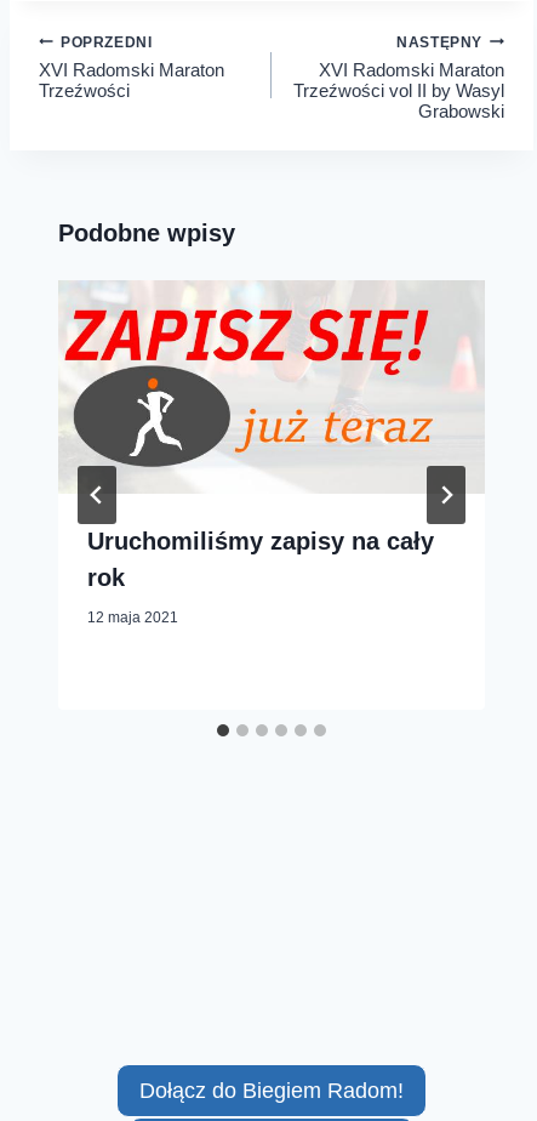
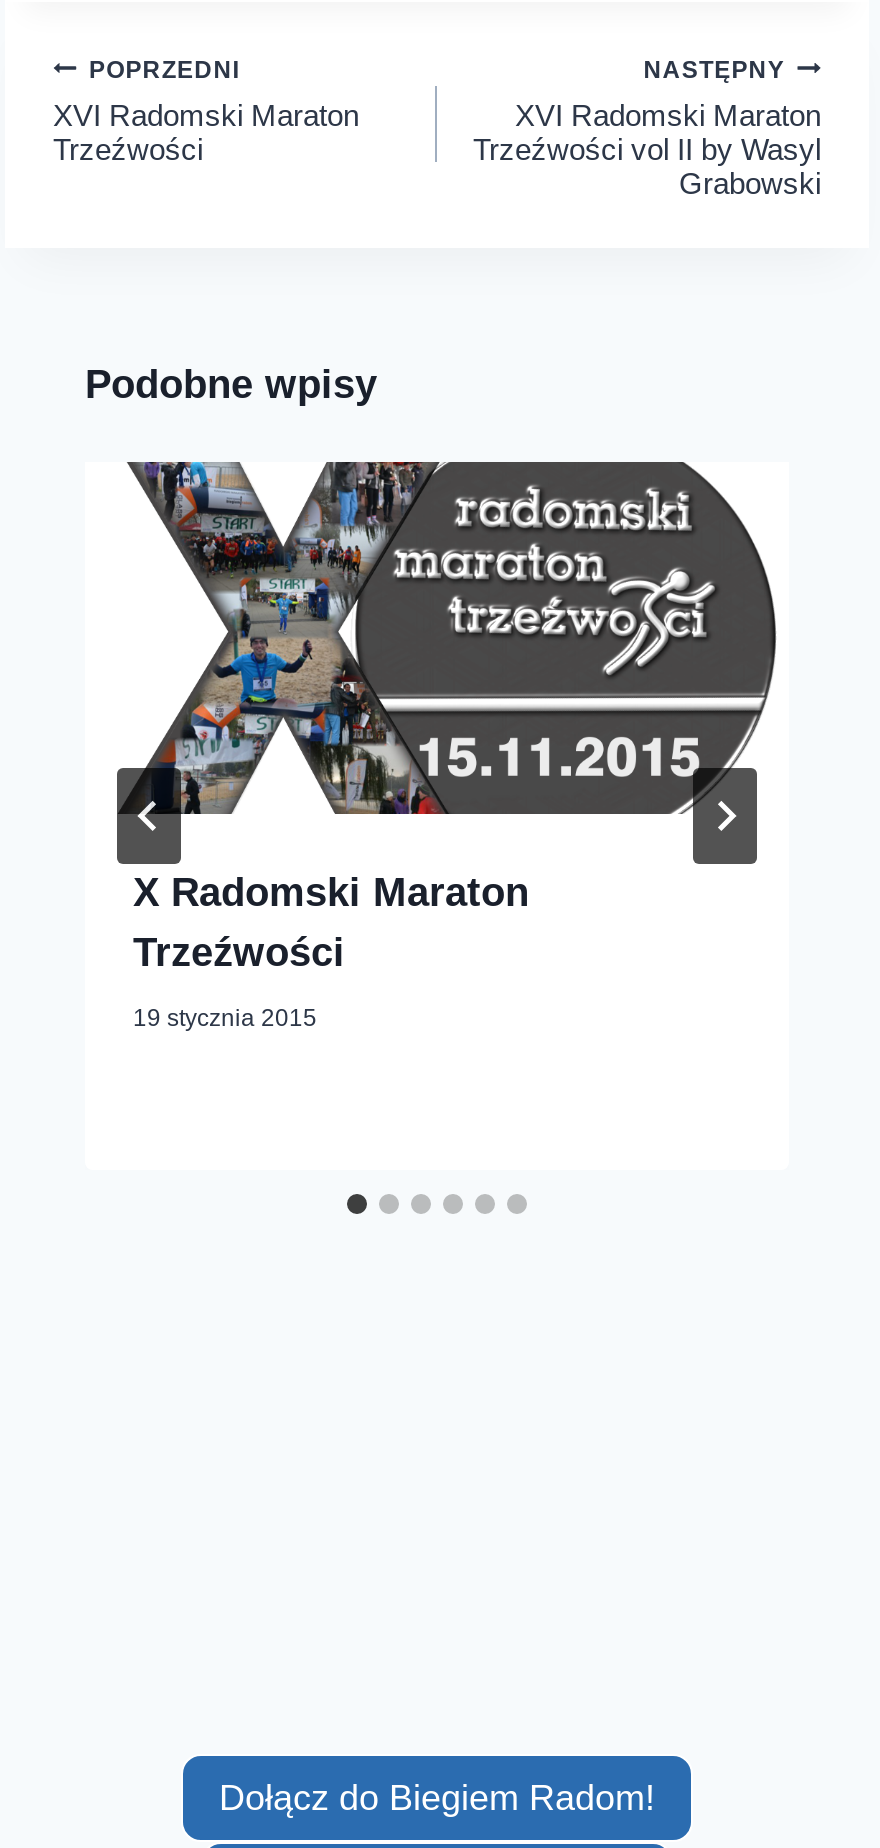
[59,280,484,590] [image] | Uruchomiliśmy zapisy na cały | rok -> [87,460,787,973] [image] | X Radomski Maraton | Trzeźwości
[87,608,178,625] 12 maja 2021 -> [133,1003,317,1031] 19 stycznia 2015

